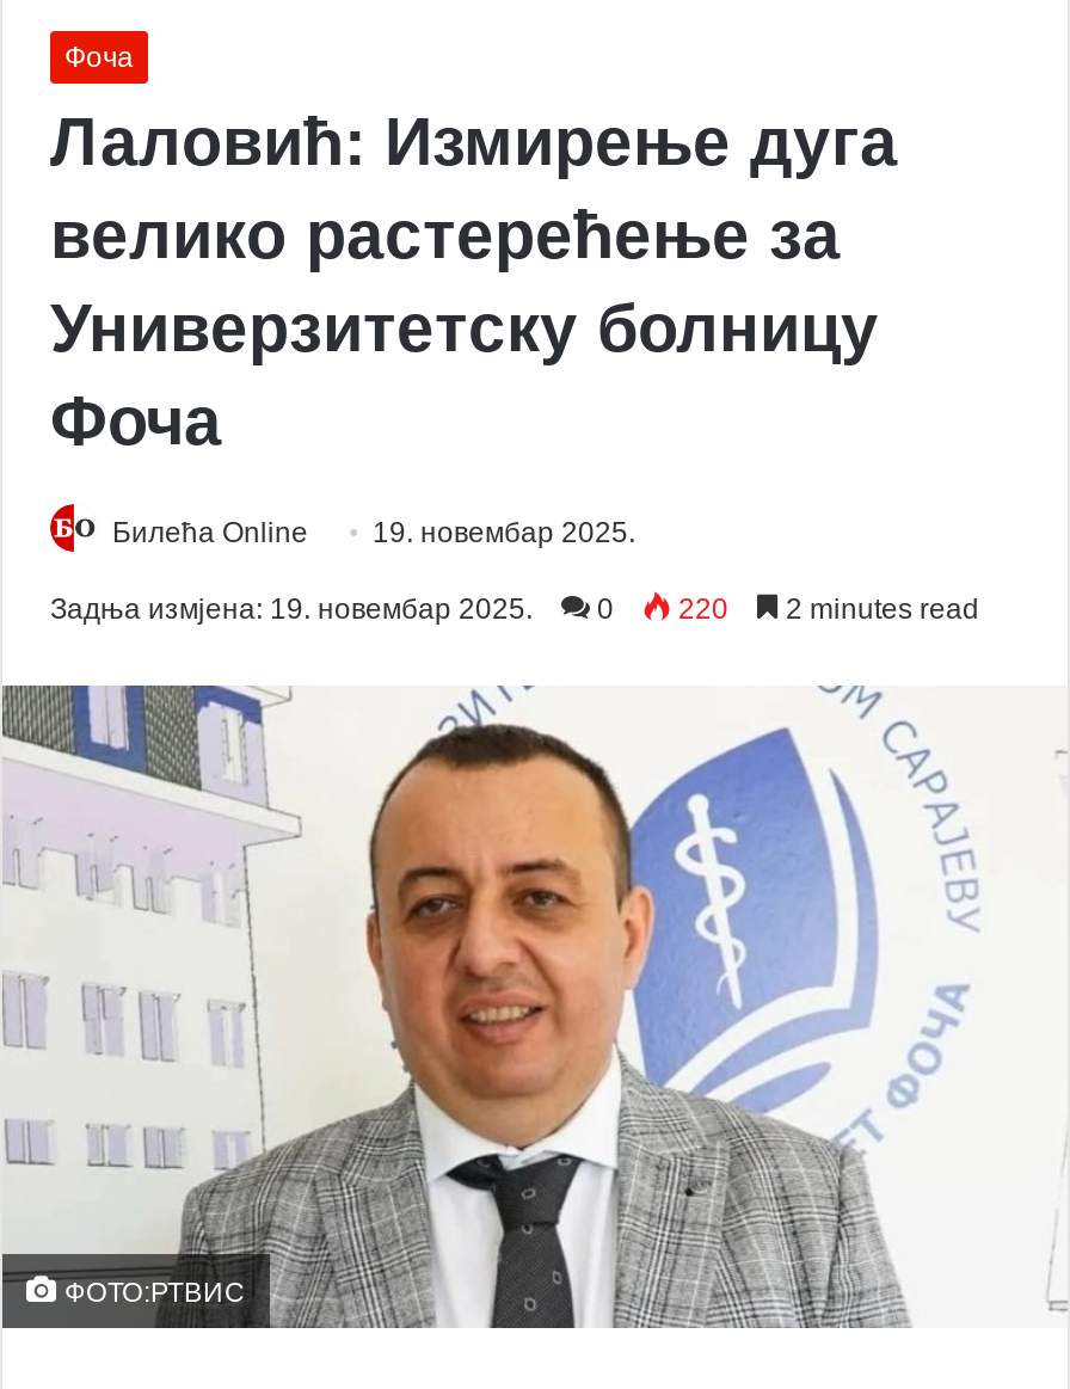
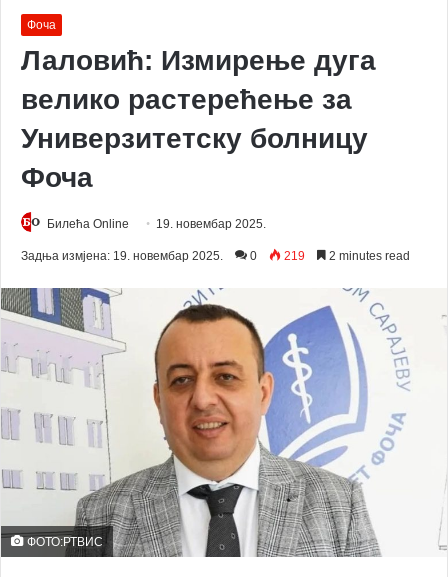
[50,592,979,626] Задња измјена: 19. новембар 2025. 0 220 2 minutes read -> [21,249,410,263] Задња измјена: 19. новембар 2025. 0 219 2 minutes read

